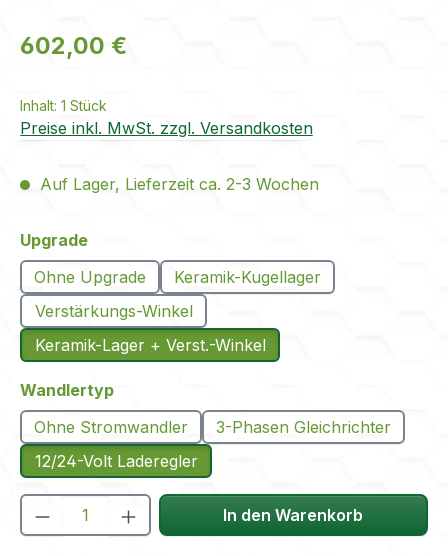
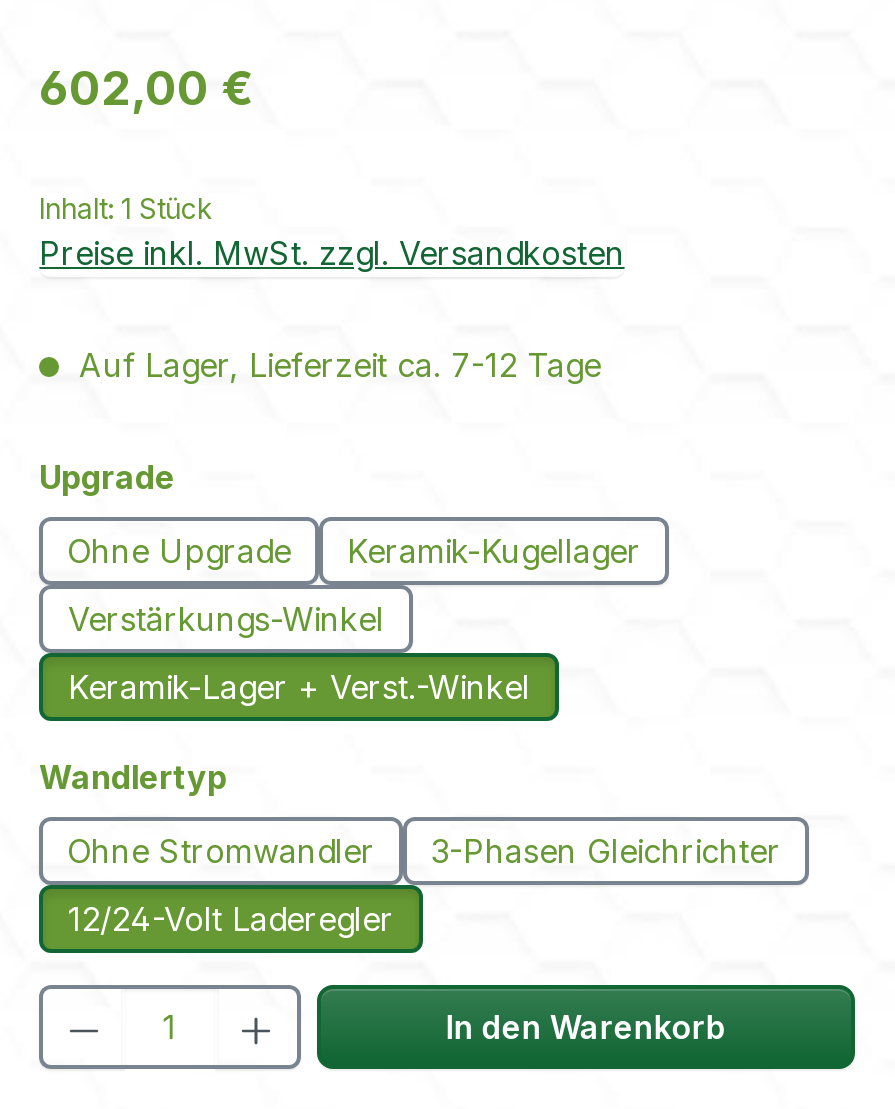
[35,174,319,194] Auf Lager, Lieferzeit ca. 2-3 Wochen -> [69,346,601,386] Auf Lager, Lieferzeit ca. 7-12 Tage

